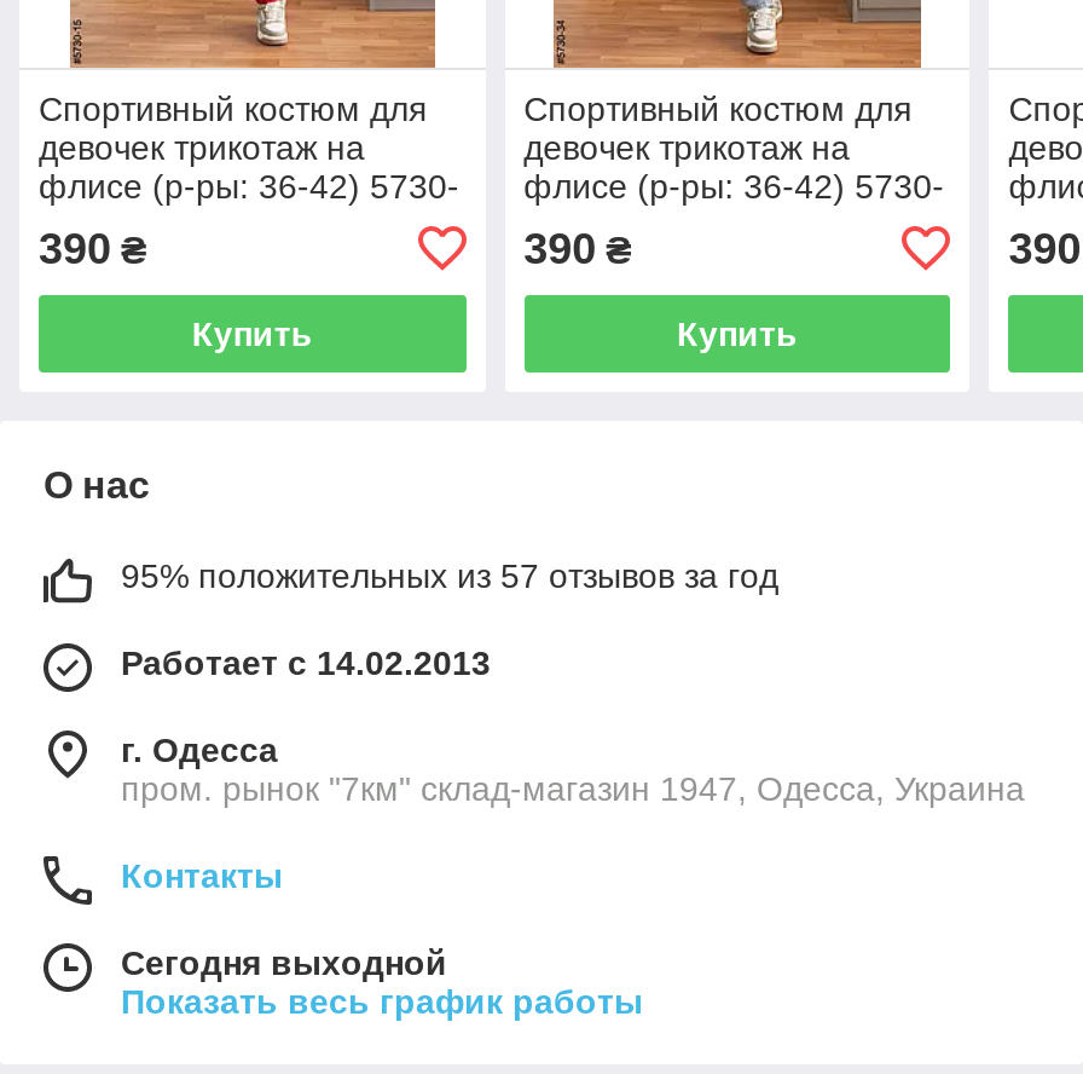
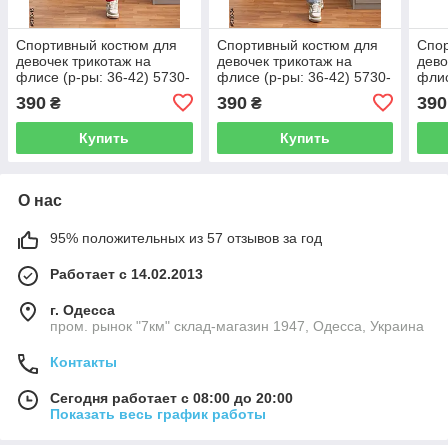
[121,943,447,982] Сегодня выходной -> [50,390,293,406] Сегодня работает с 08:00 до 20:00

